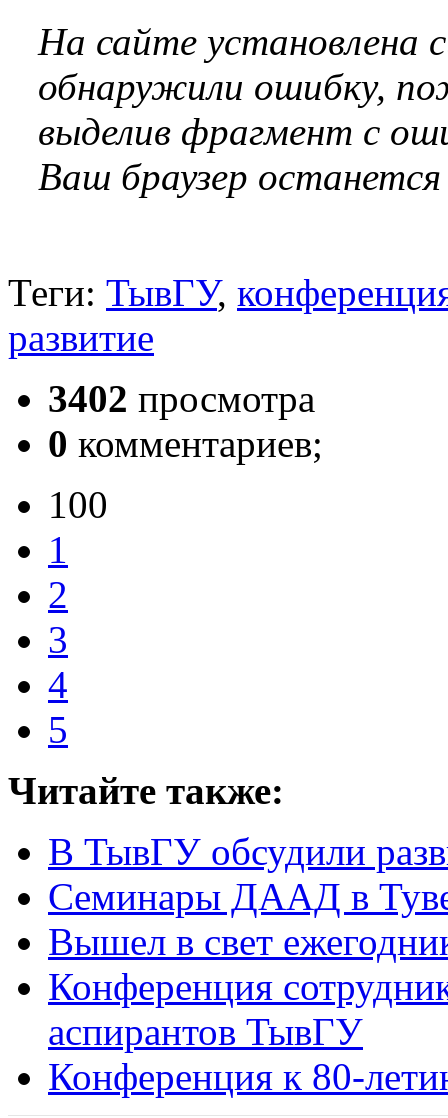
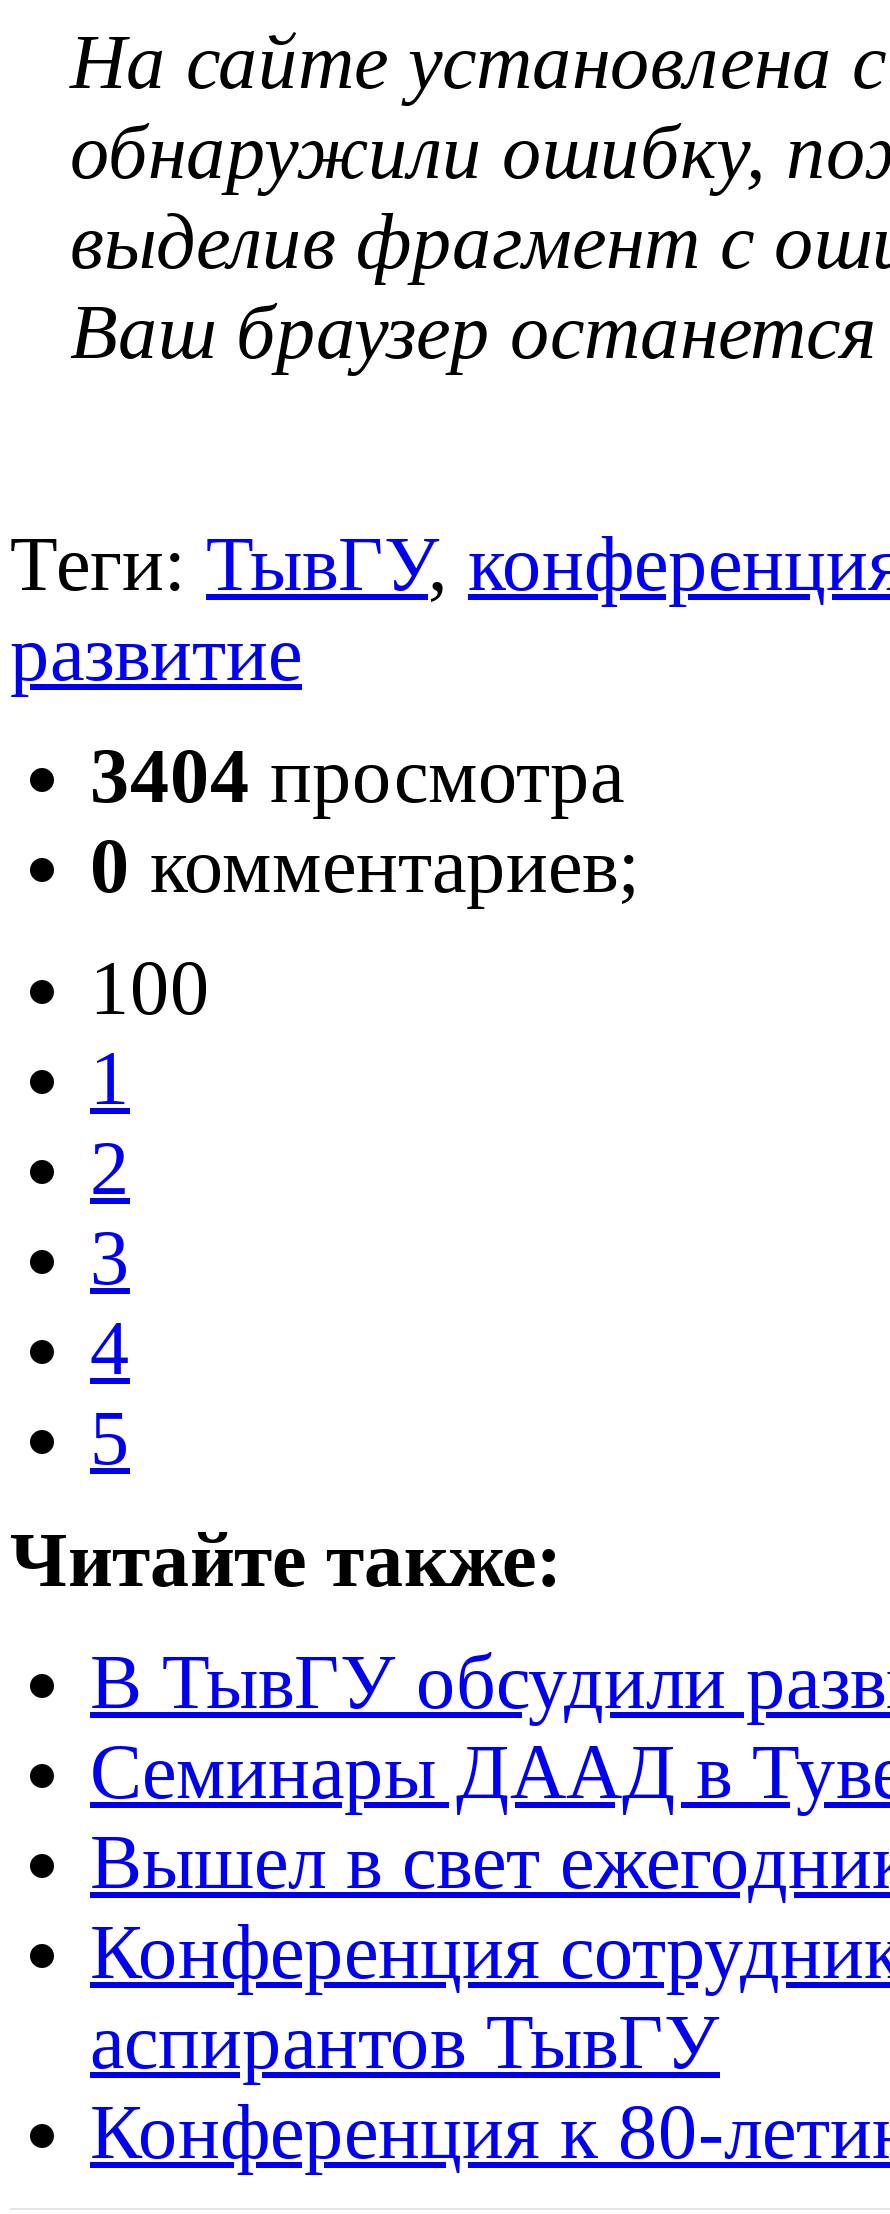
[48,377,325,420] 3402 просмотра -> [90,732,644,818] 3404 просмотра

